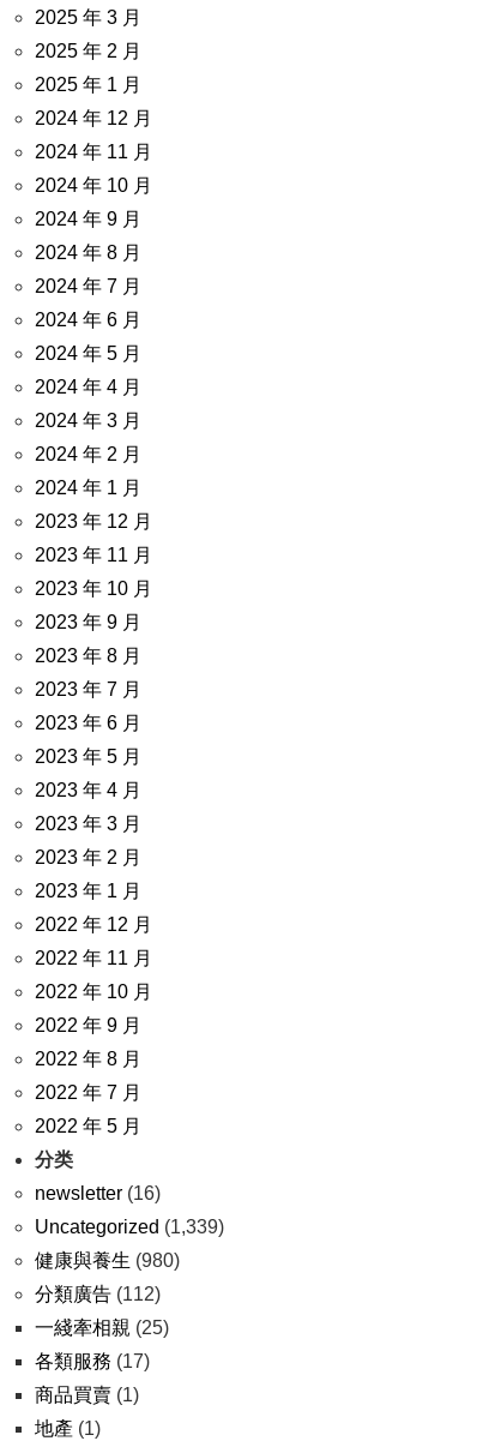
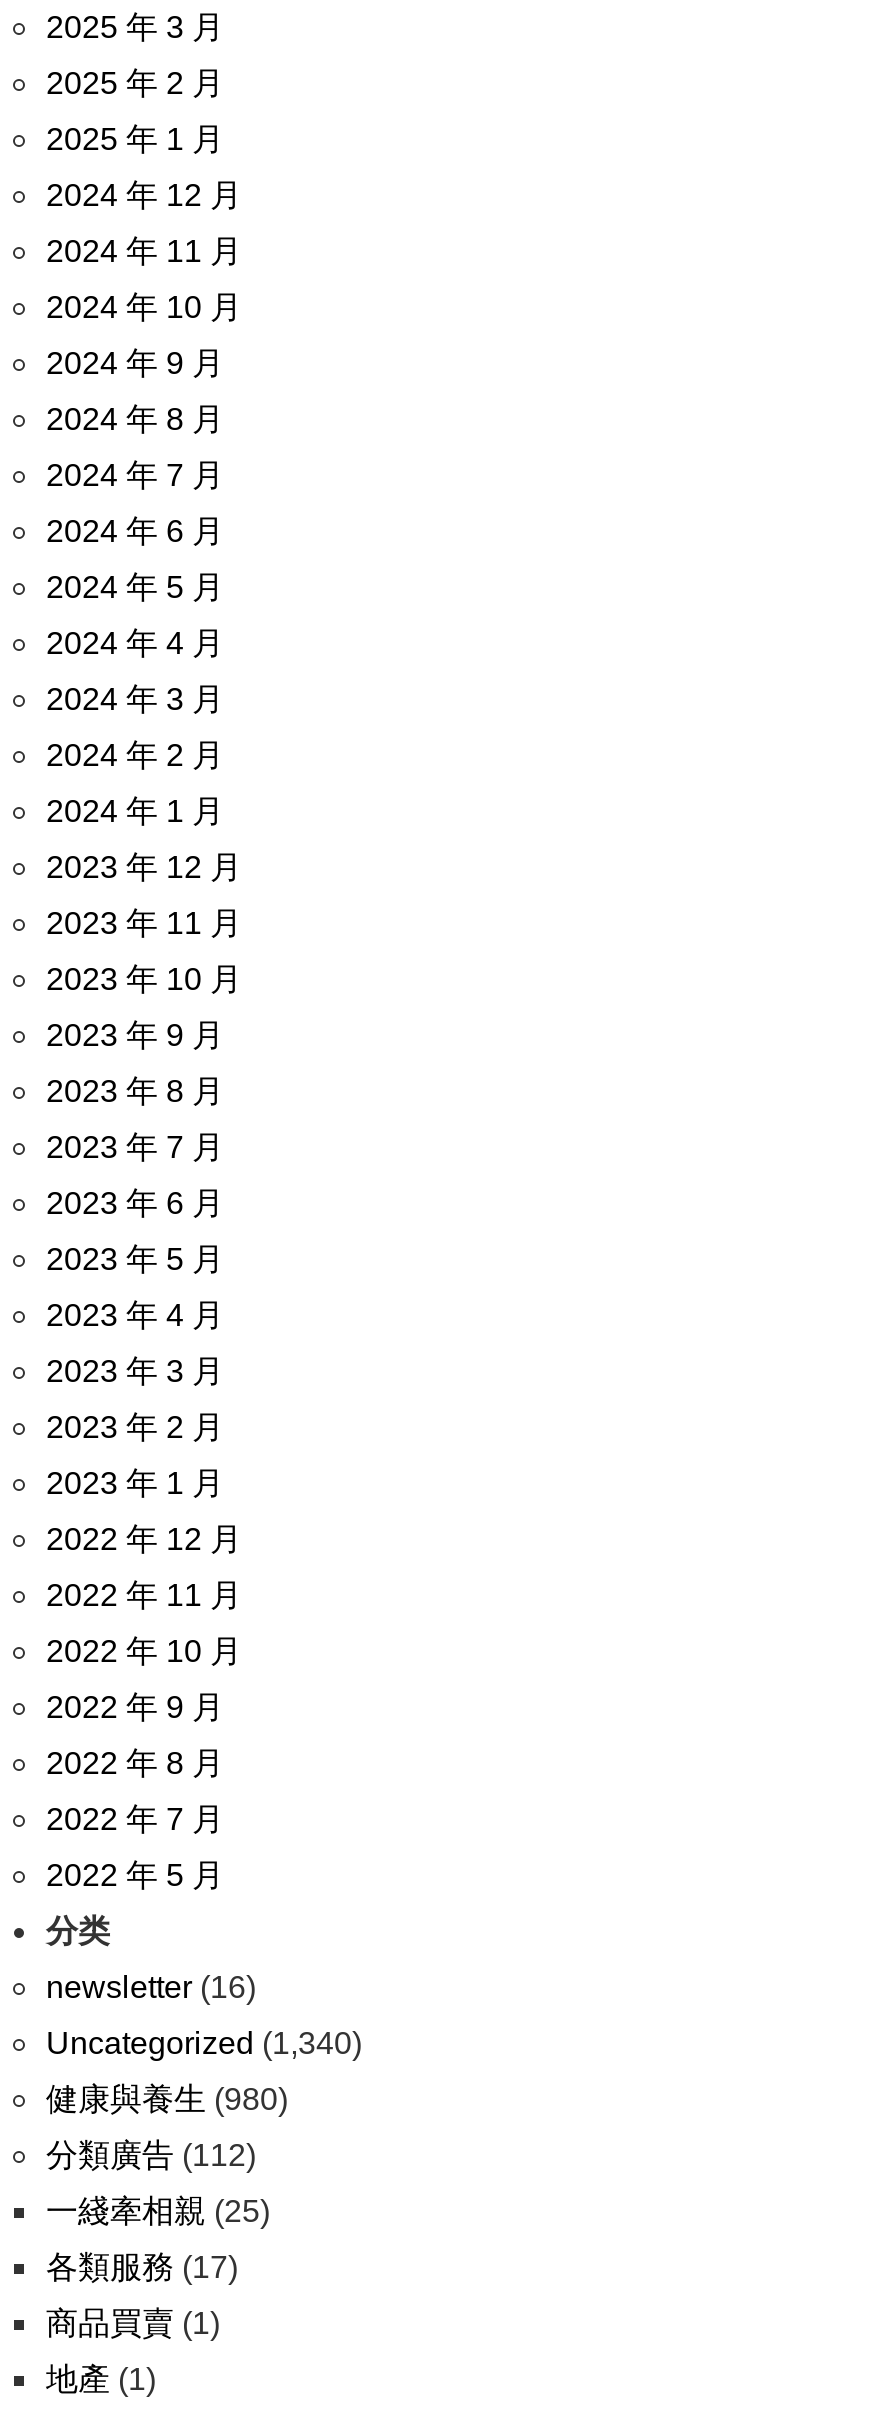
[35,1217,224,1237] Uncategorized (1,339) -> [46,2026,362,2060] Uncategorized (1,340)

